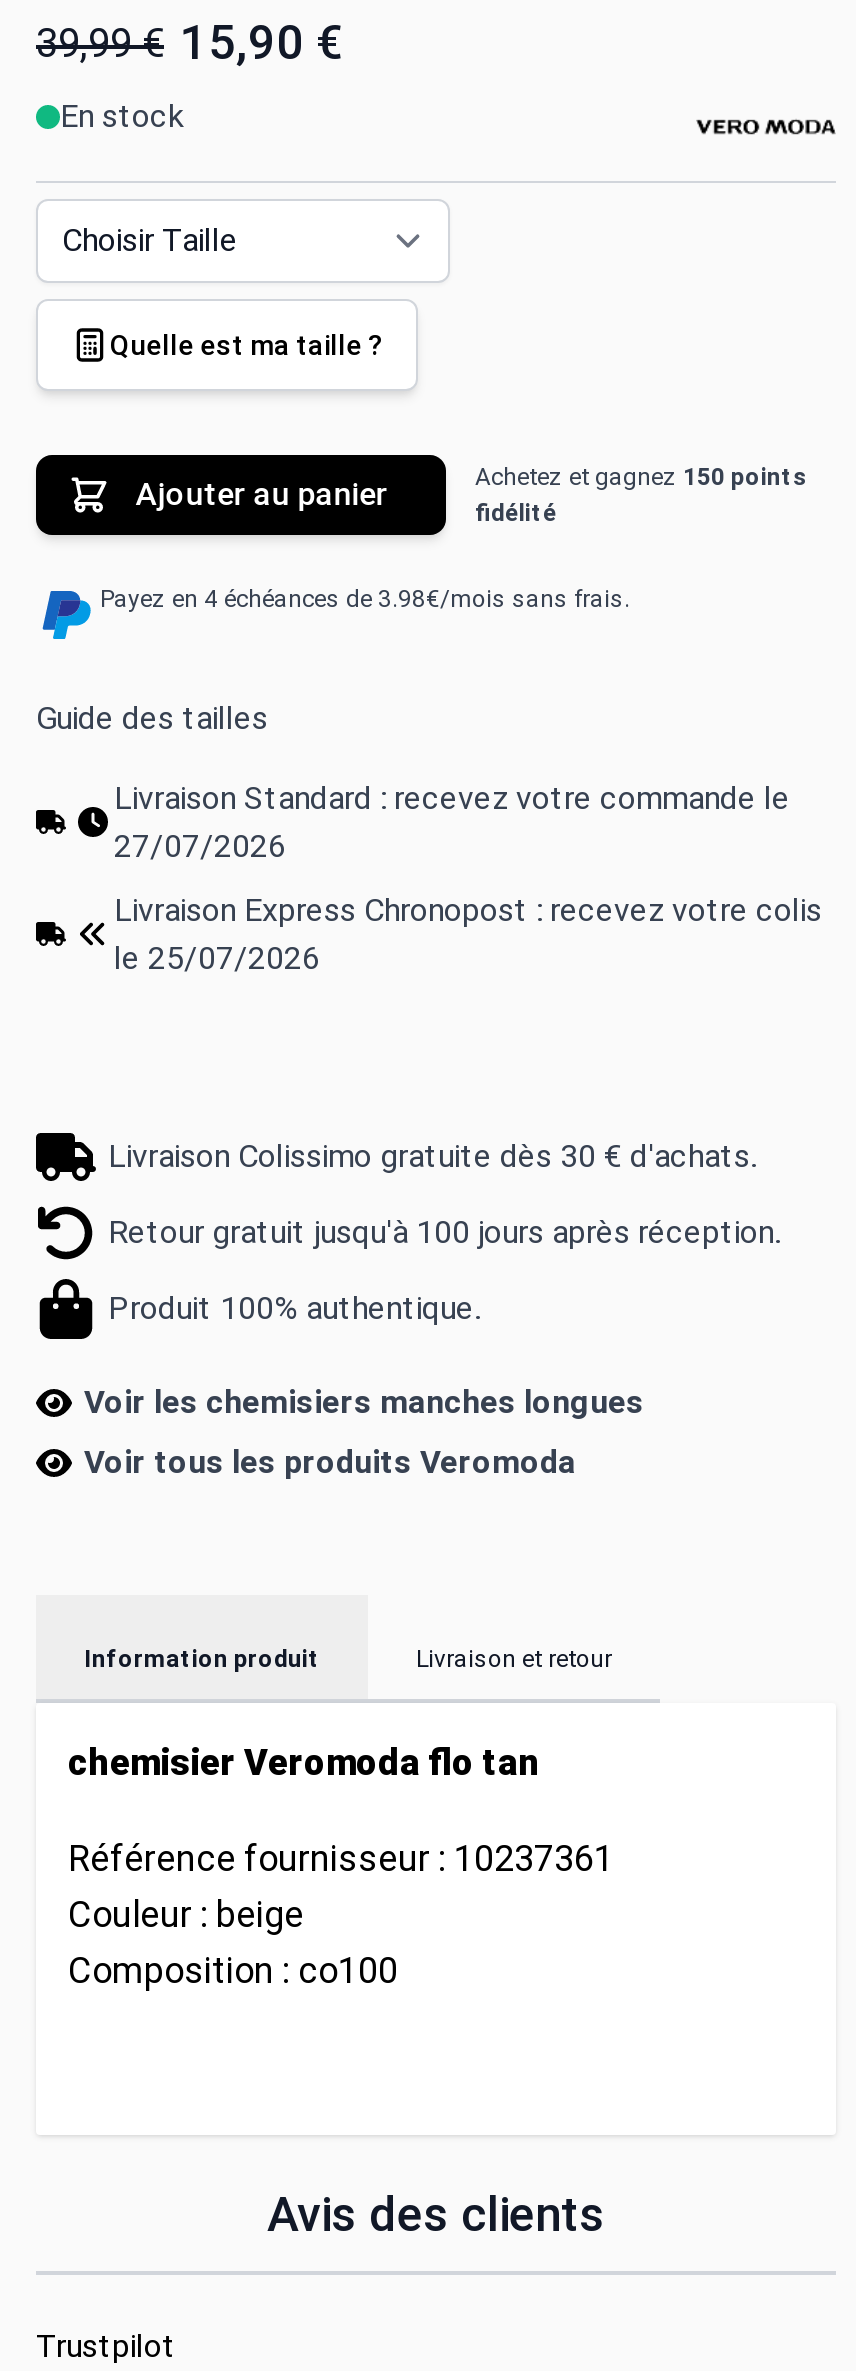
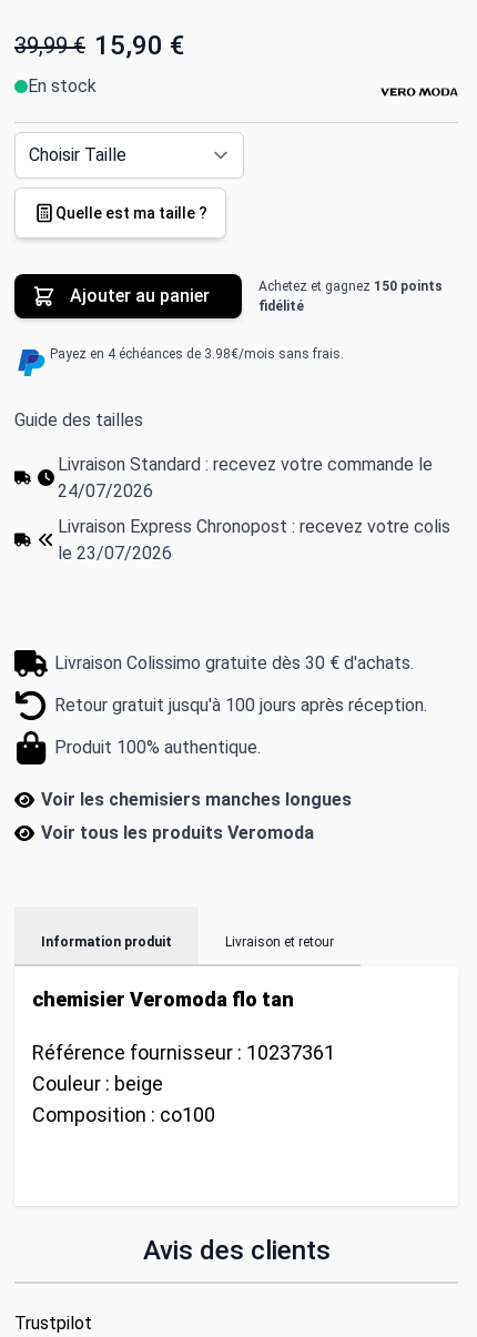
[114,827,286,865] 27/07/2026 -> [58,480,153,501] 24/07/2026
[114,939,320,977] le 25/07/2026 -> [58,542,172,563] le 23/07/2026

